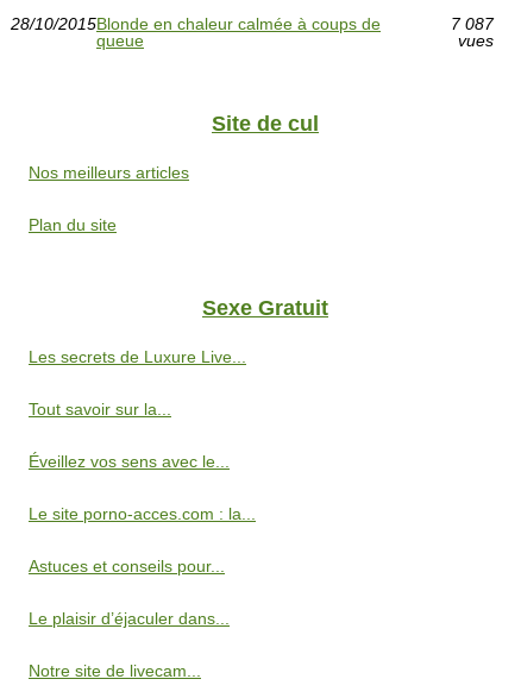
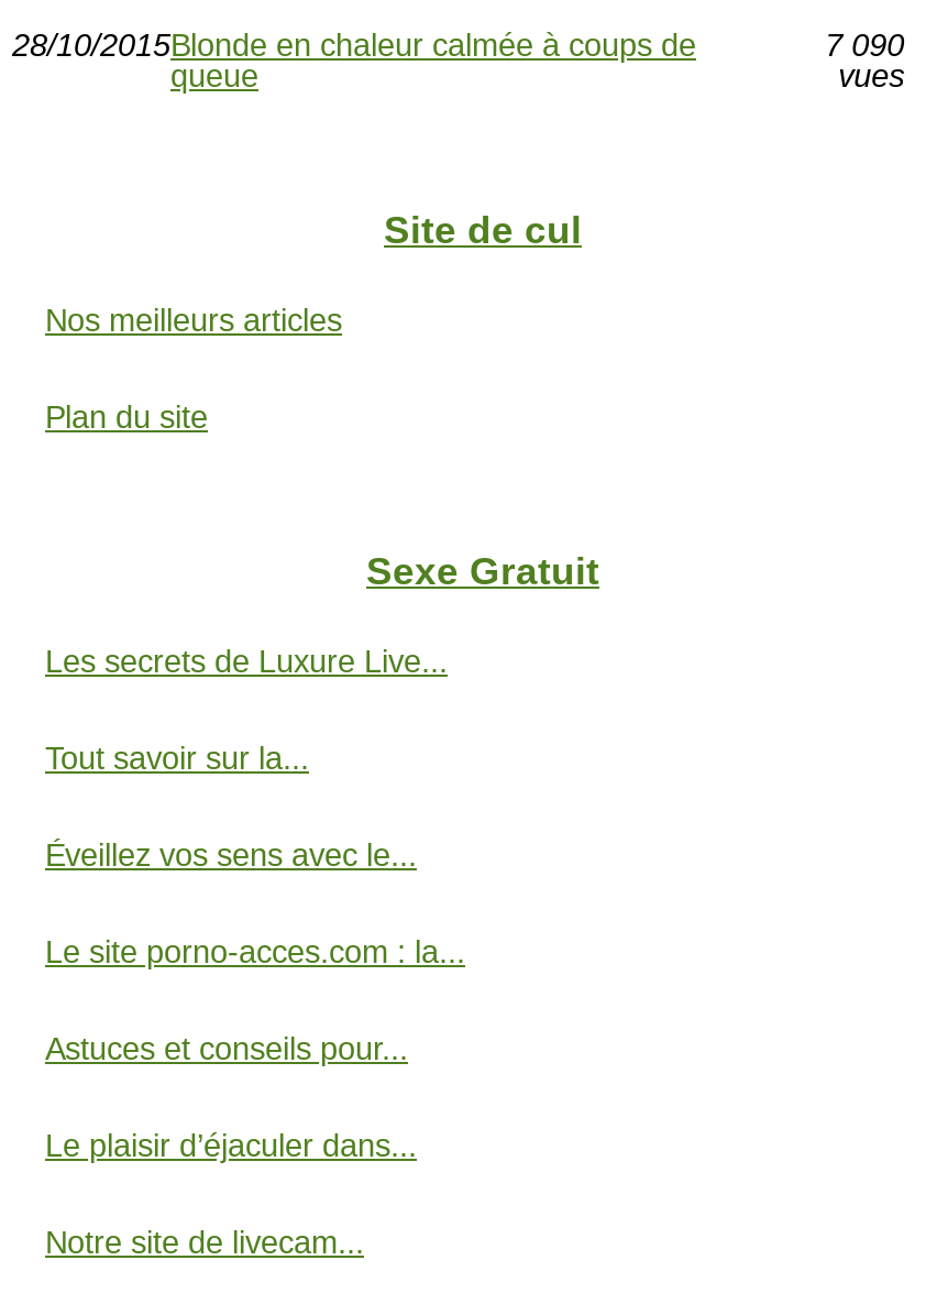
[450,14,493,33] 7 087 -> [825,28,904,63] 7 090

